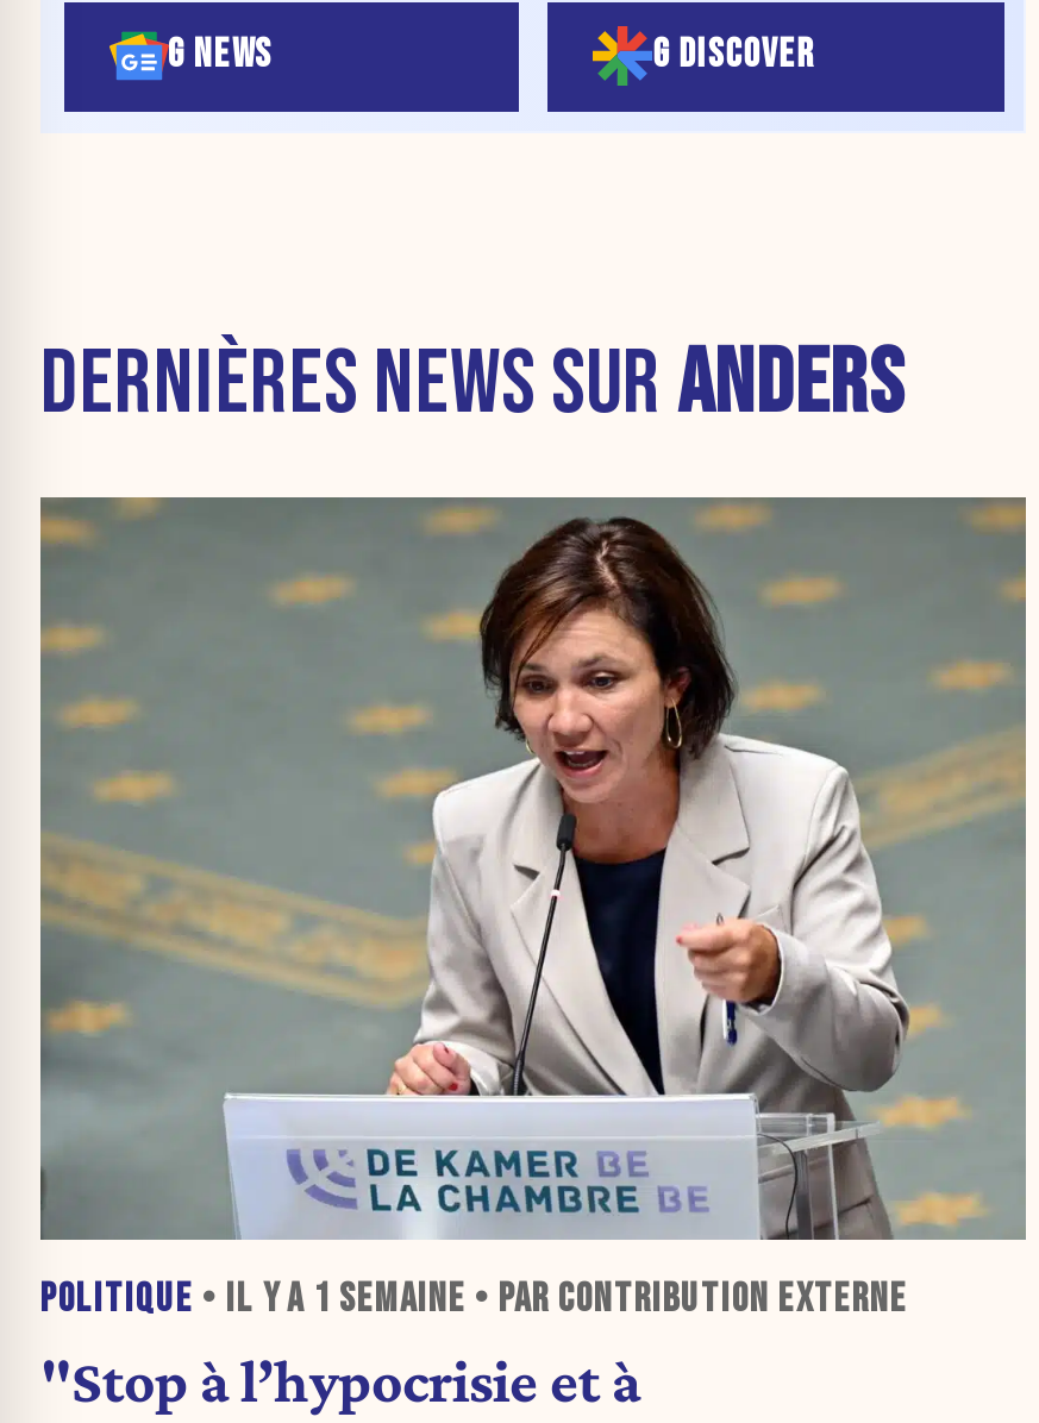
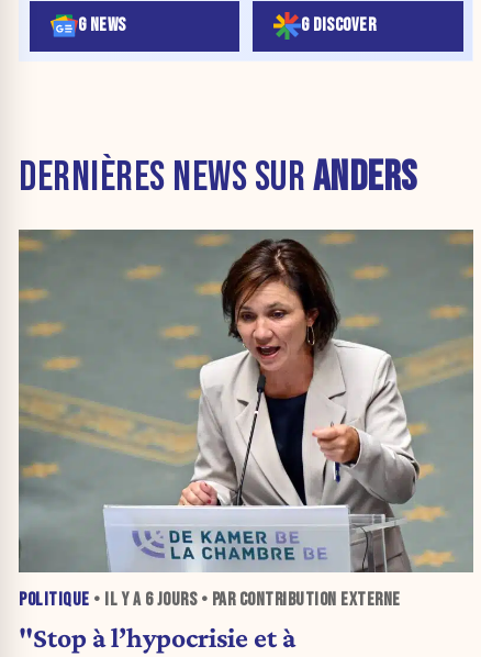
[40,1275,908,1323] POLITIQUE • IL Y A 1 SEMAINE • PAR CONTRIBUTION EXTERNE -> [19,589,400,611] POLITIQUE • IL Y A 6 JOURS • PAR CONTRIBUTION EXTERNE

